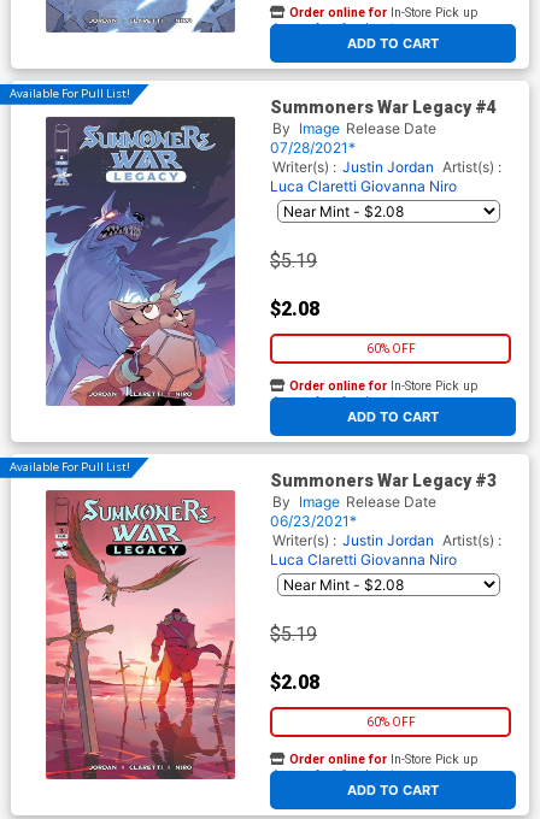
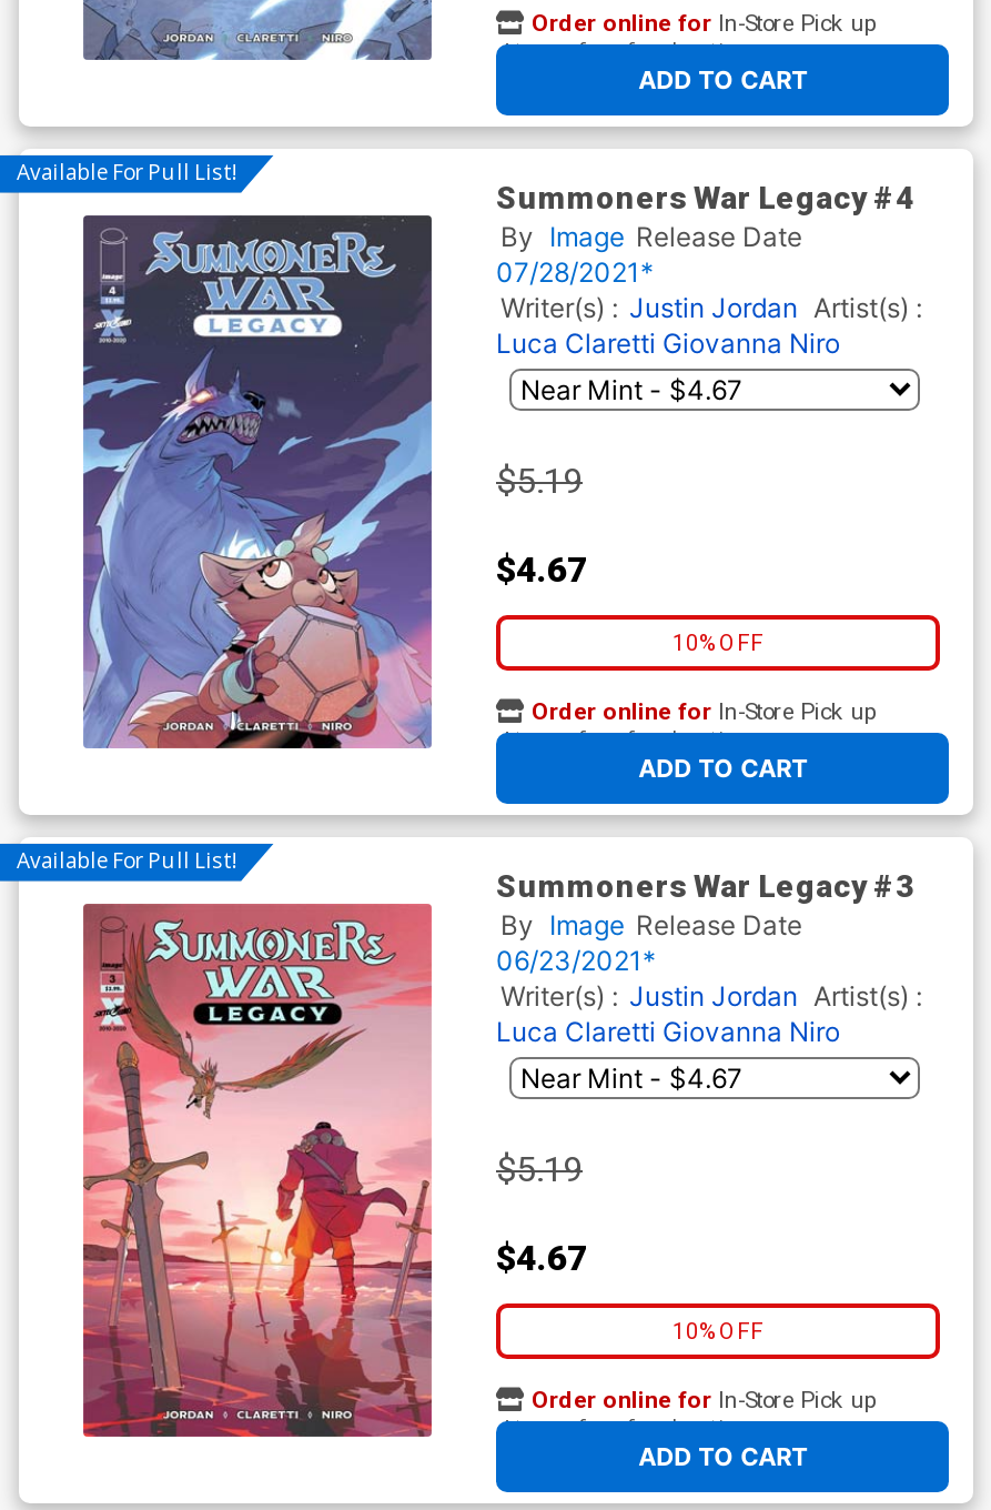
[270,297,319,320] $2.08 -> [496,548,587,590] $4.67
[366,342,415,355] 60% OFF -> [673,631,764,655] 10% OFF
[270,671,319,694] $2.08 -> [496,1236,587,1279] $4.67
[366,715,415,729] 60% OFF -> [673,1319,764,1343] 10% OFF

